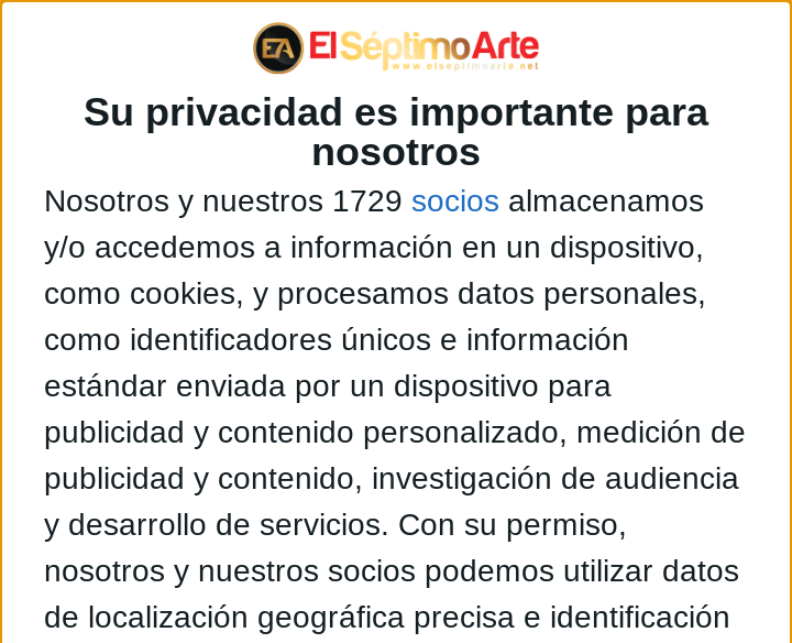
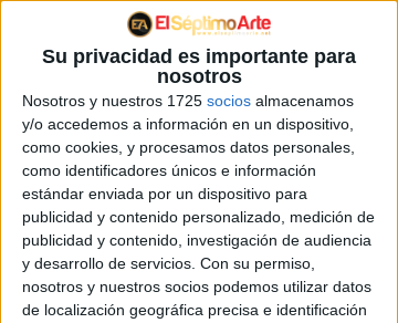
[44,183,704,218] Nosotros y nuestros 1729 socios almacenamos -> [22,92,354,110] Nosotros y nuestros 1725 socios almacenamos

